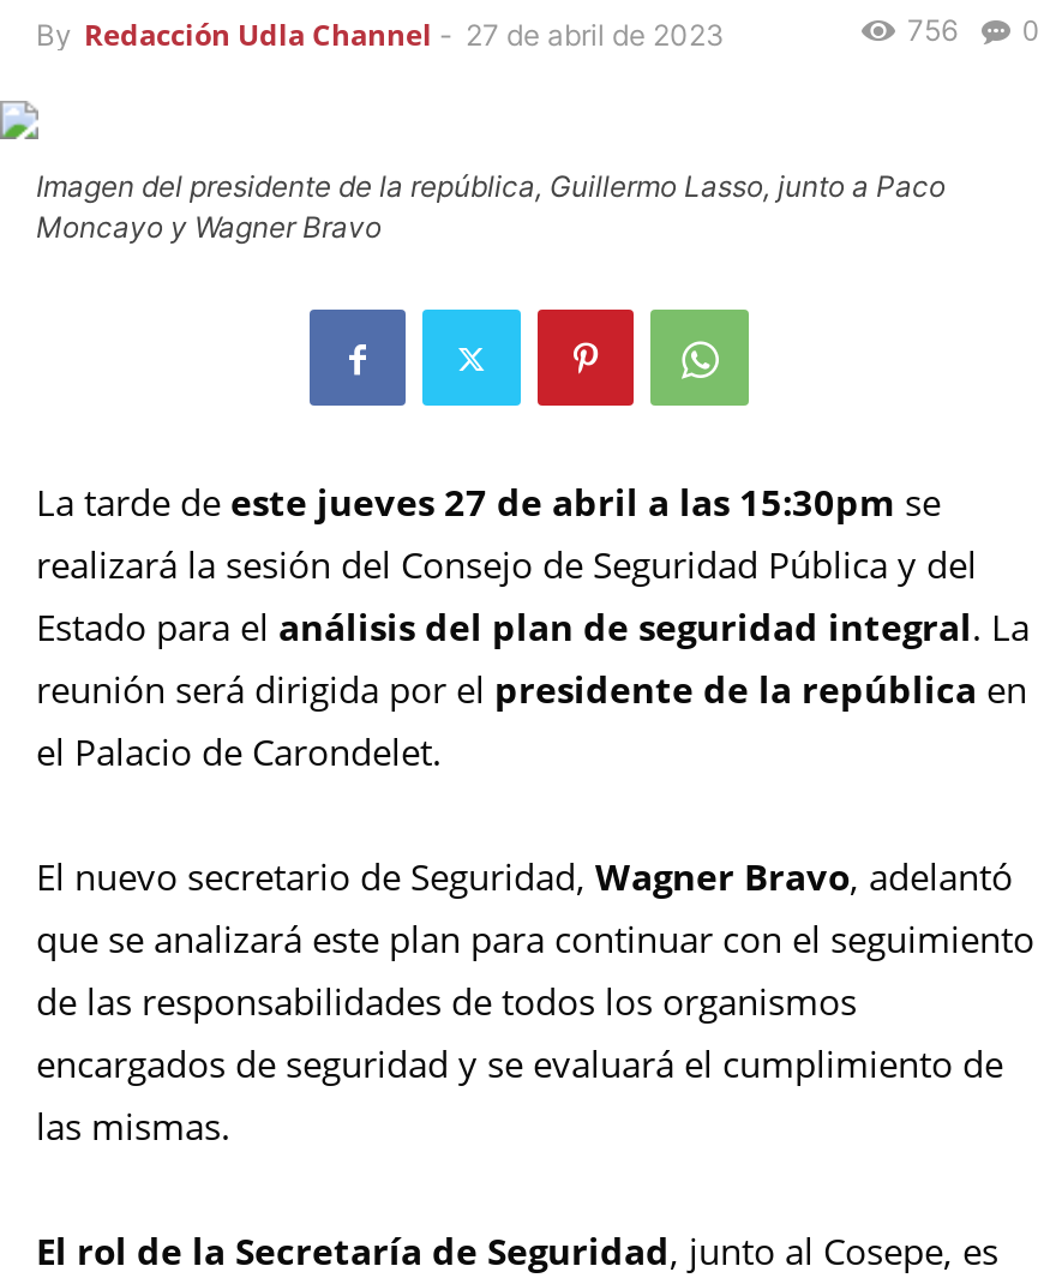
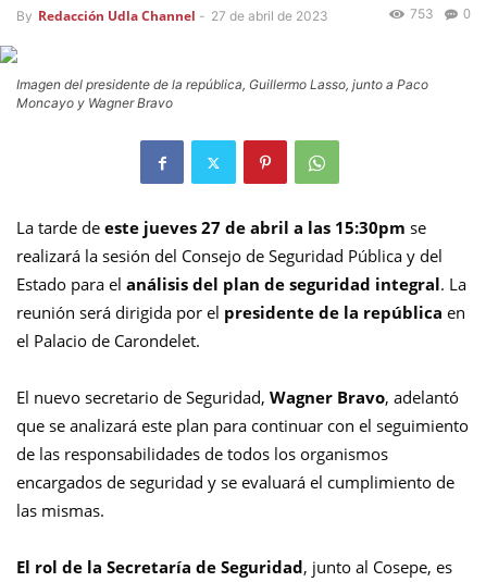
[907,10,1039,50] 756 0 -> [410,4,471,23] 753 0

